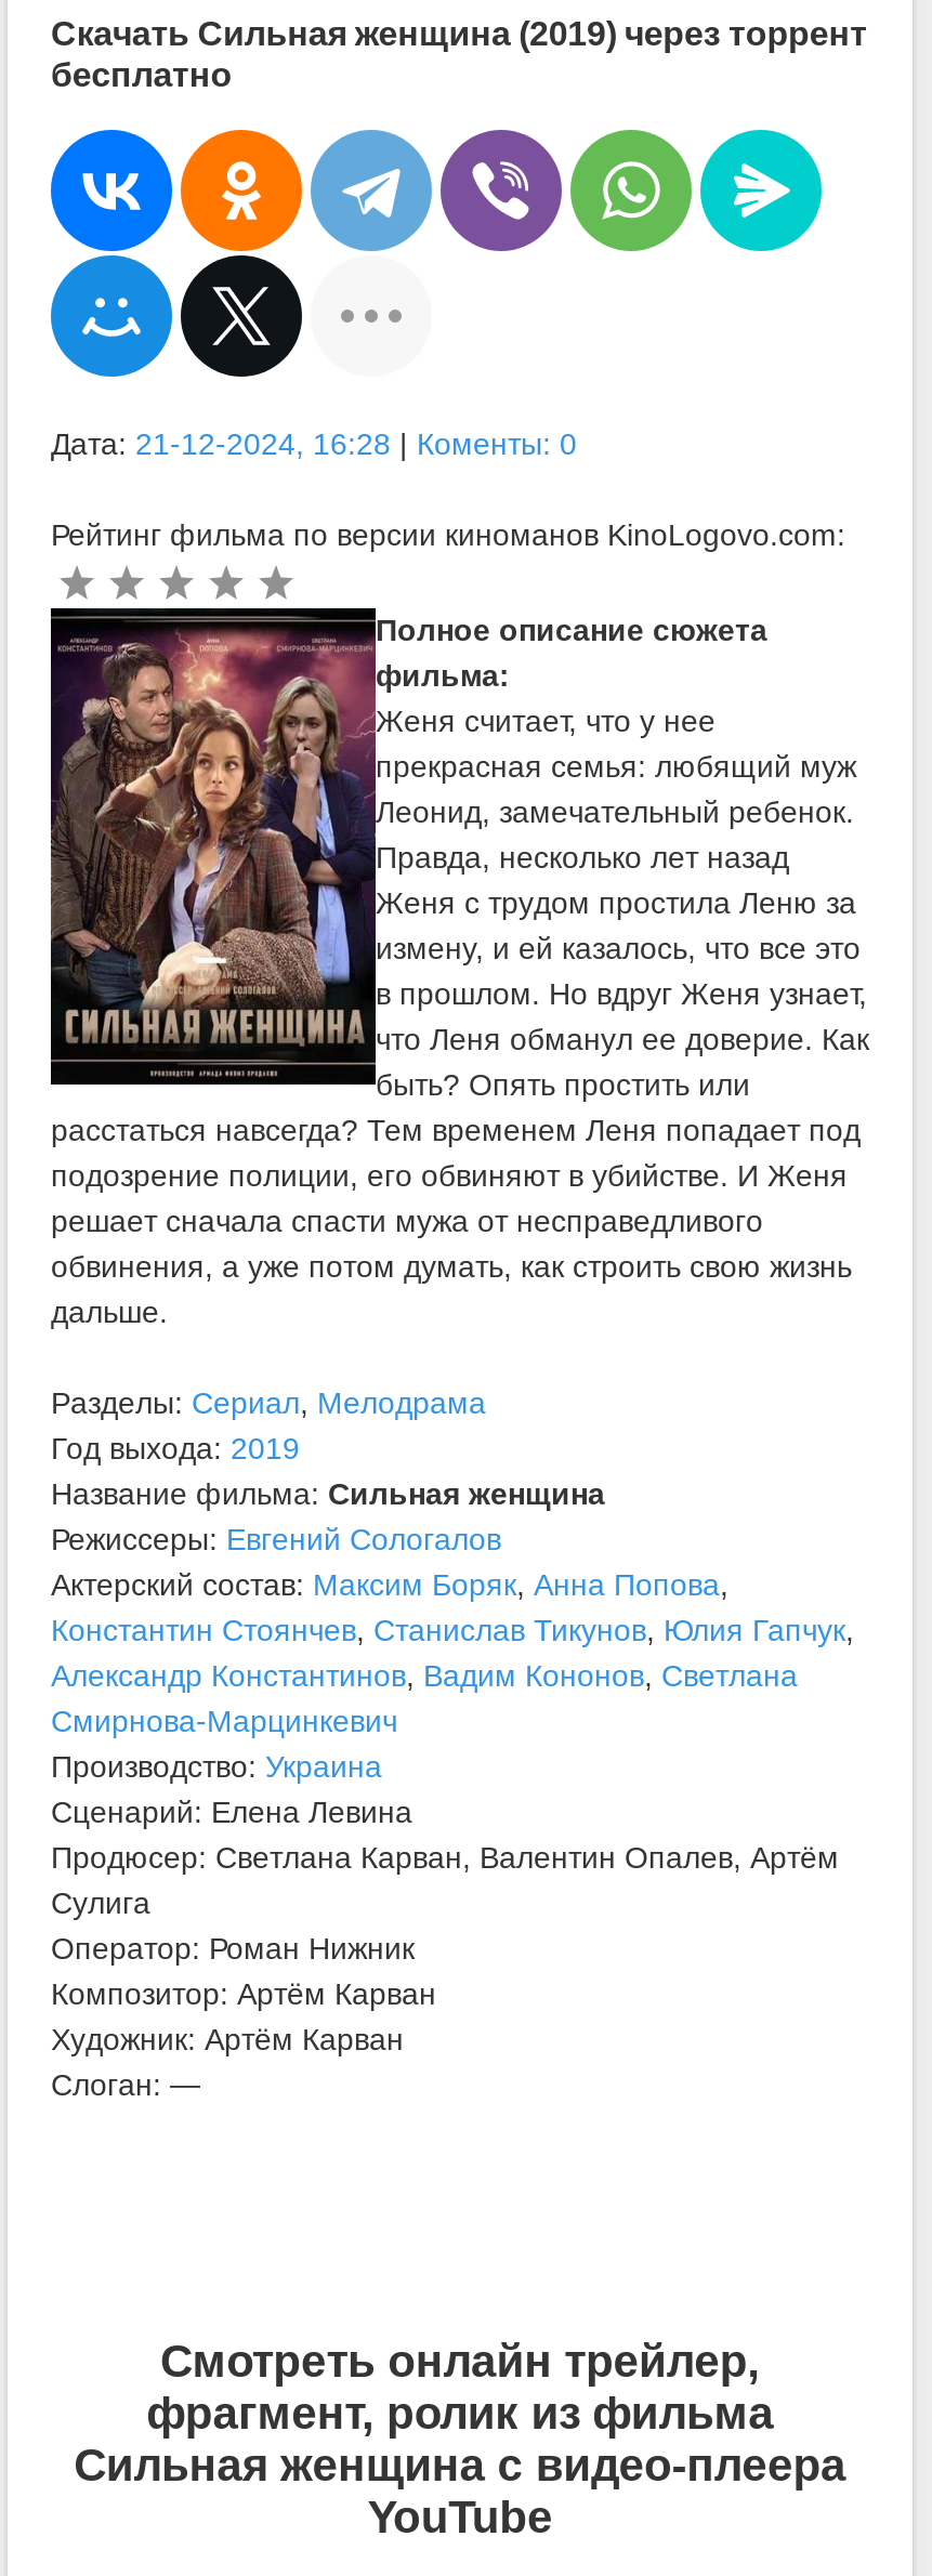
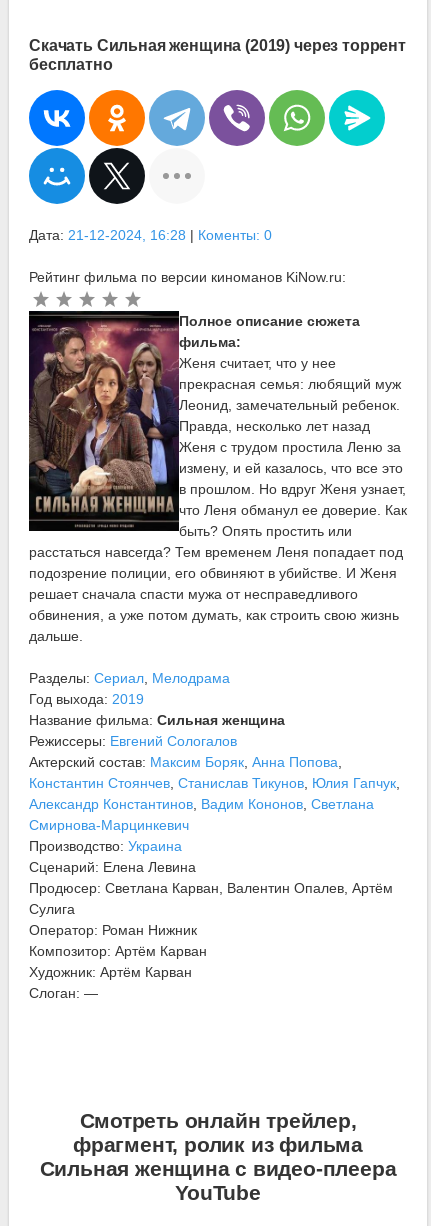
[51,518,845,553] Рейтинг фильма по версии киноманов KinoLogovo.com: -> [29,269,346,285] Рейтинг фильма по версии киноманов KiNow.ru:

